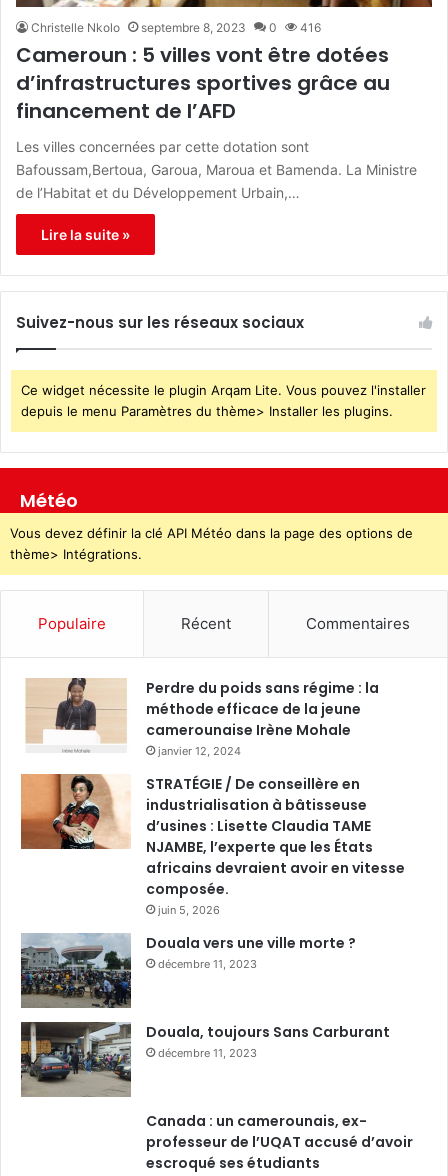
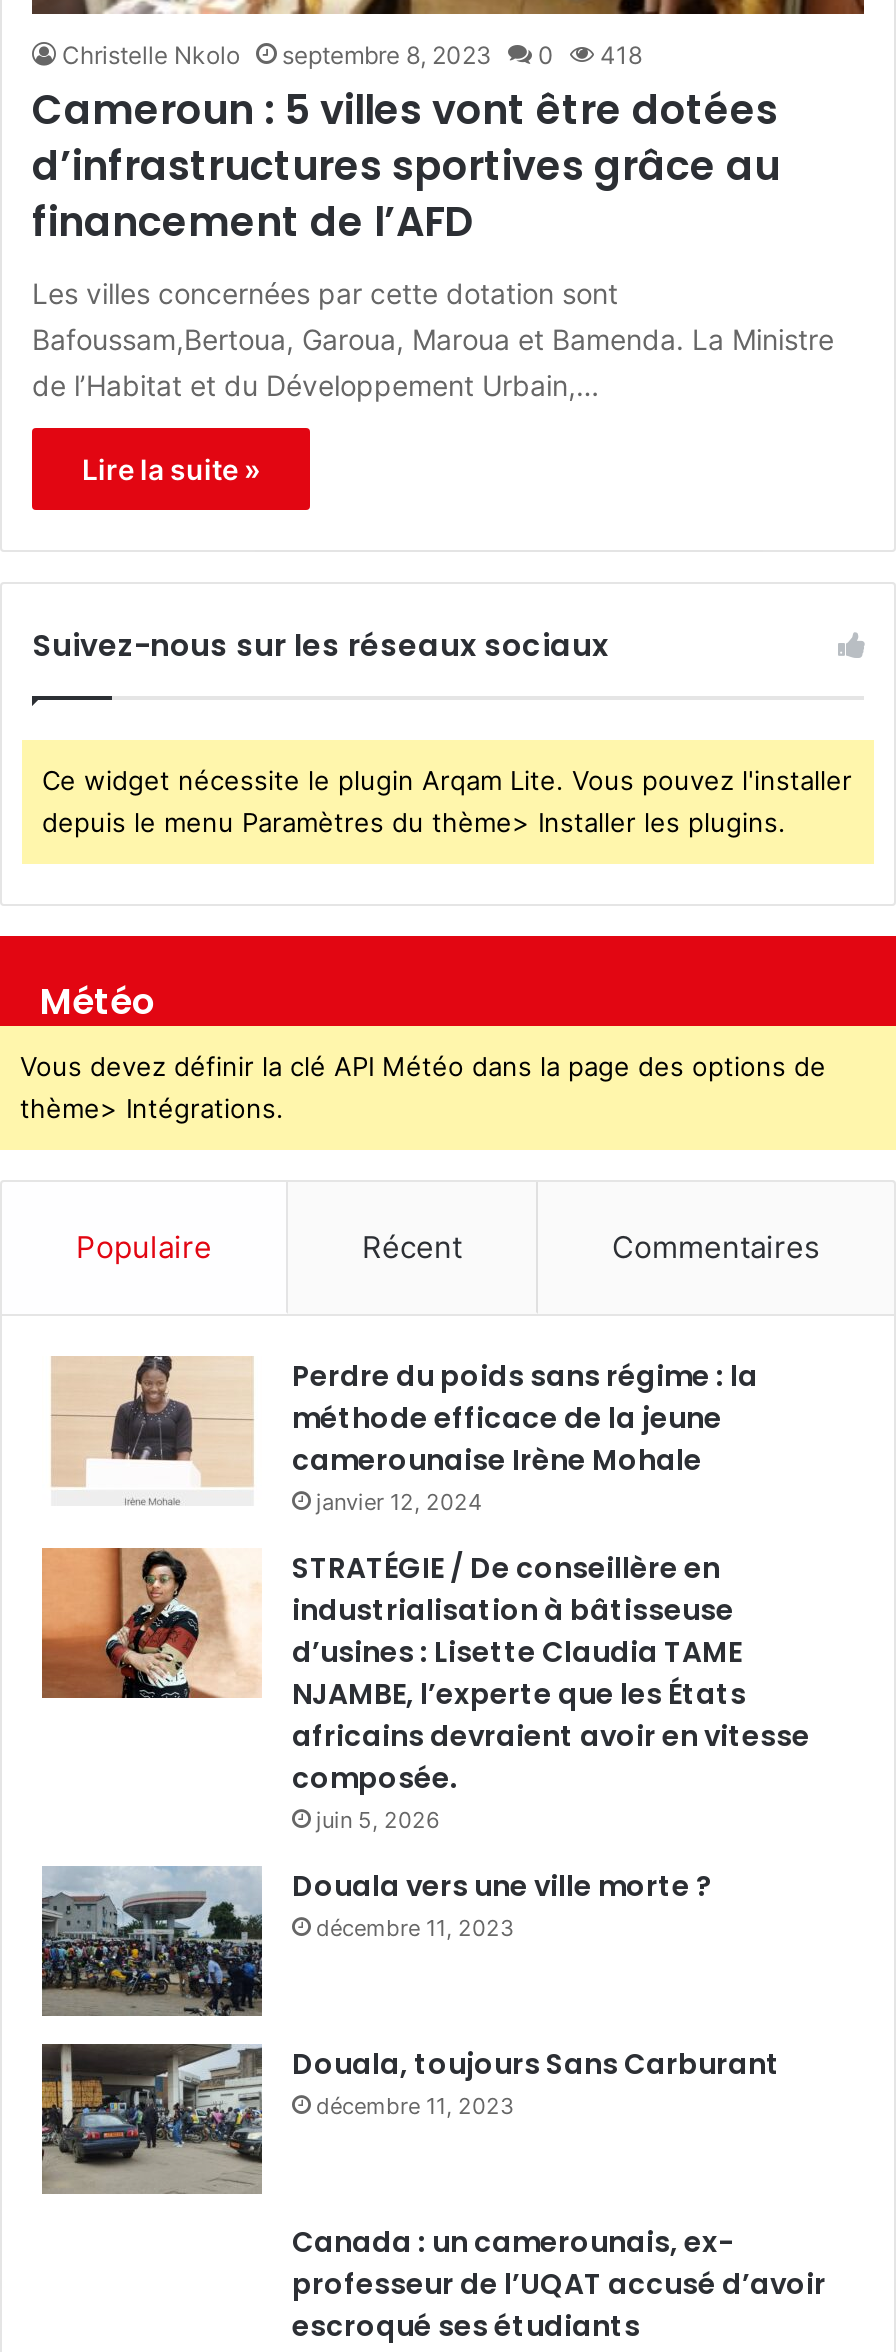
[31,20,321,35] Christelle Nkolo septembre 8, 2023 0 416 -> [62,41,642,71] Christelle Nkolo septembre 8, 2023 0 418

